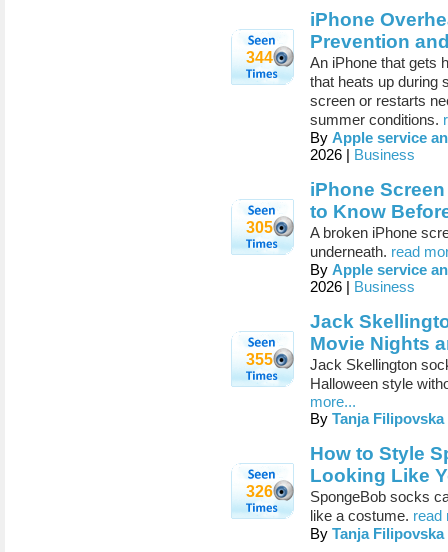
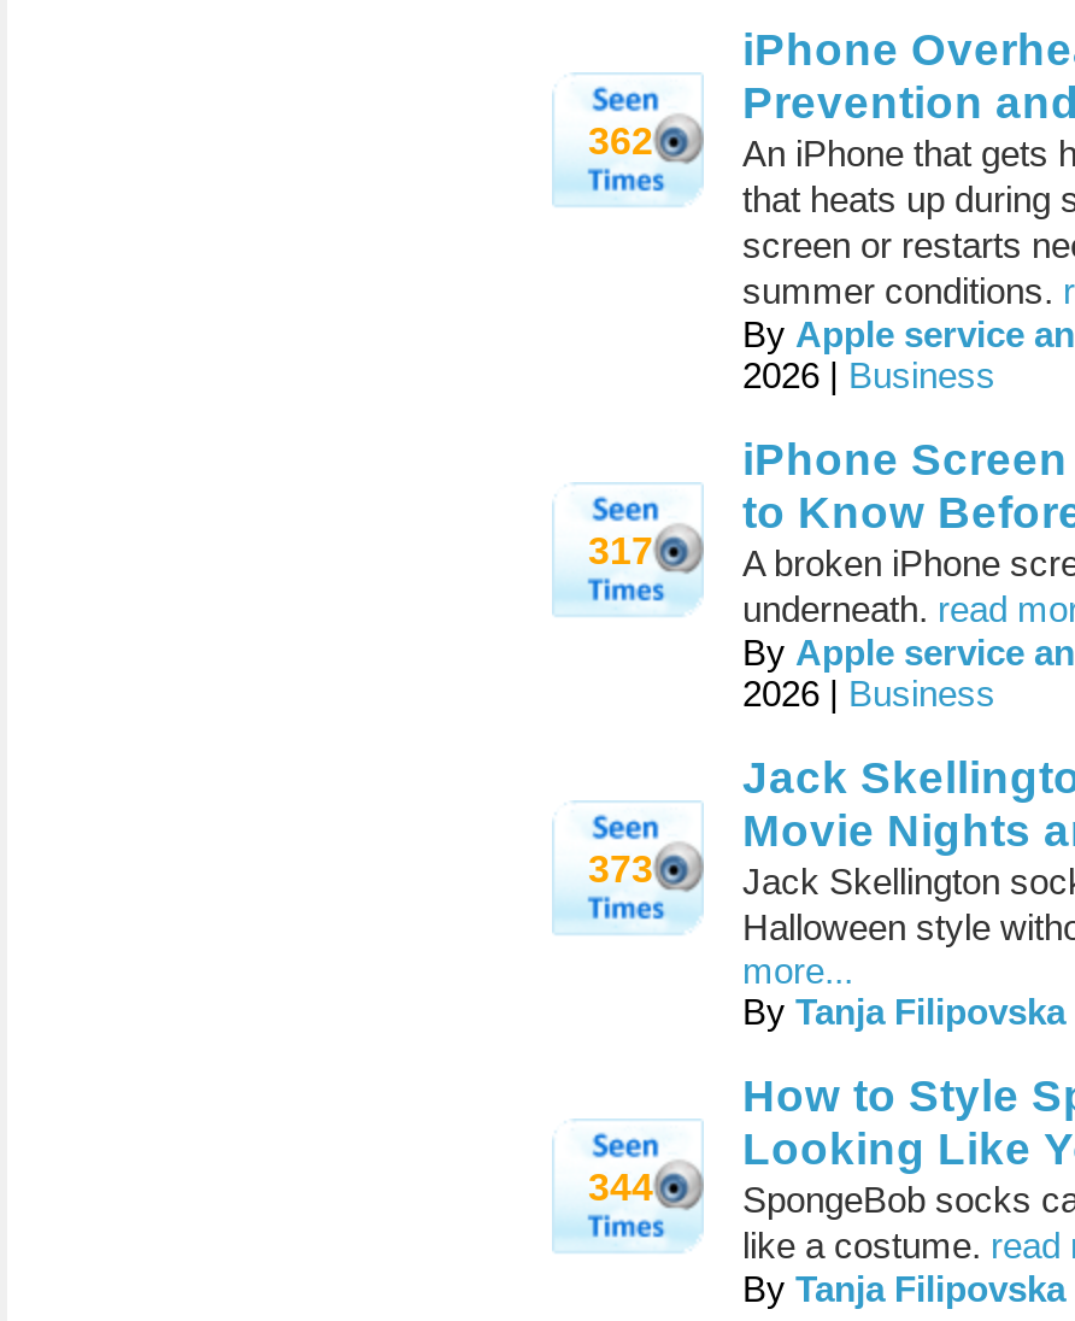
[246,49,273,66] 344 -> [588,121,653,162] 362
[246,219,273,236] 305 -> [588,530,653,571] 317
[246,351,273,368] 355 -> [588,849,653,890] 373
[246,483,273,500] 326 -> [588,1167,653,1208] 344

